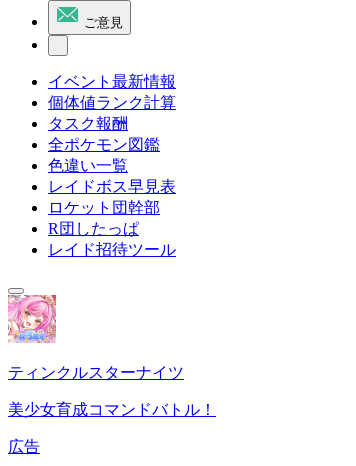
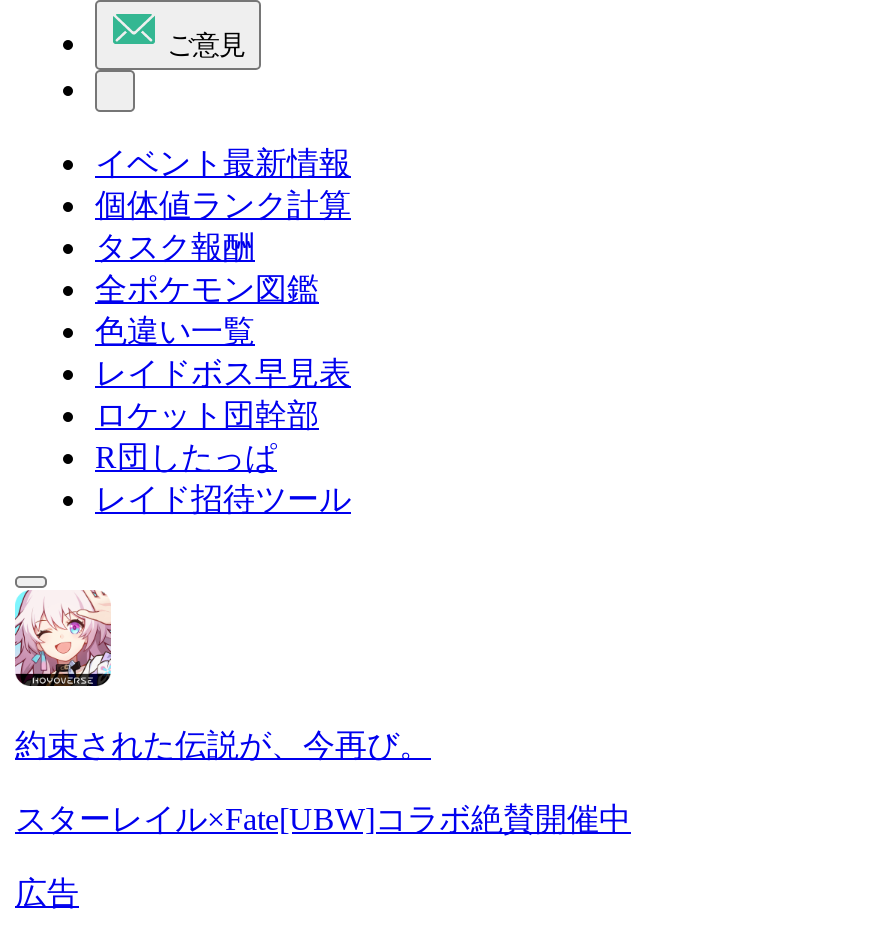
[7,294,184,381] [image] | ティンクルスターナイツ -> [13,588,431,762] [image] | 約束された伝説が、今再び。
[8,401,216,418] 美少女育成コマンドバトル！ -> [15,802,631,836] スターレイル×Fate[UBW]コラボ絶賛開催中

